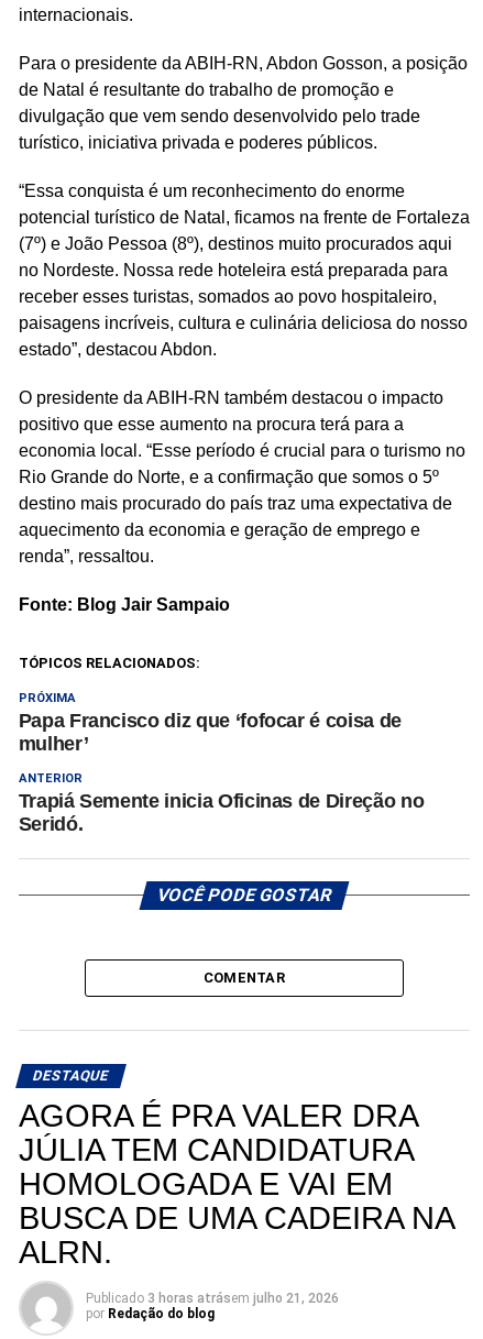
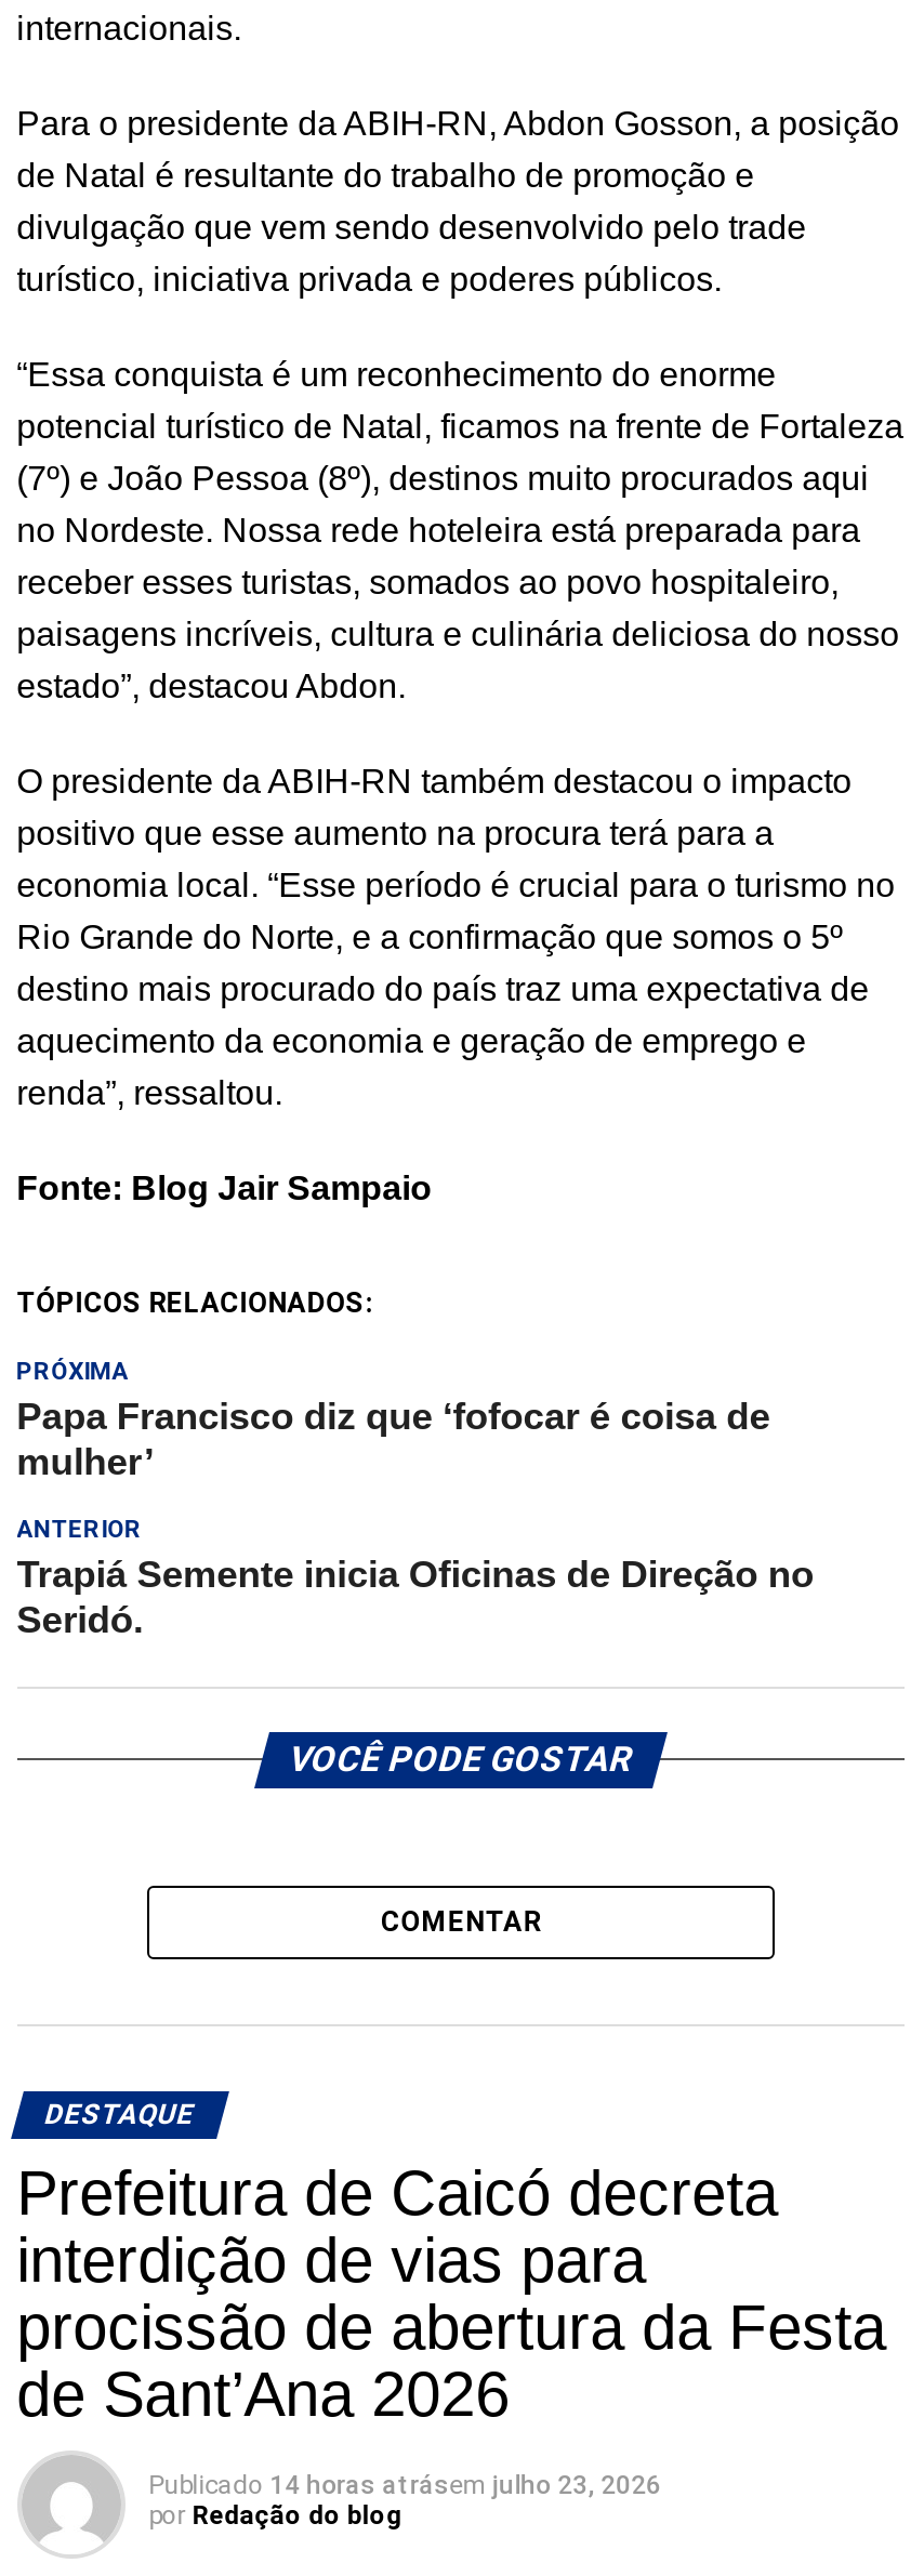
[18,1098,453,1270] AGORA É PRA VALER DRA | JÚLIA TEM CANDIDATURA | HOMOLOGADA E VAI EM | BUSCA DE UMA CADEIRA NA | ALRN. -> [17,2158,887,2429] Prefeitura de Caicó decreta | interdição de vias para | procissão de abertura da Festa | de Sant’Ana 2026
[85,1290,339,1306] Publicado 3 horas atrásem julho 21, 2026 -> [149,2470,662,2500] Publicado 14 horas atrásem julho 23, 2026

